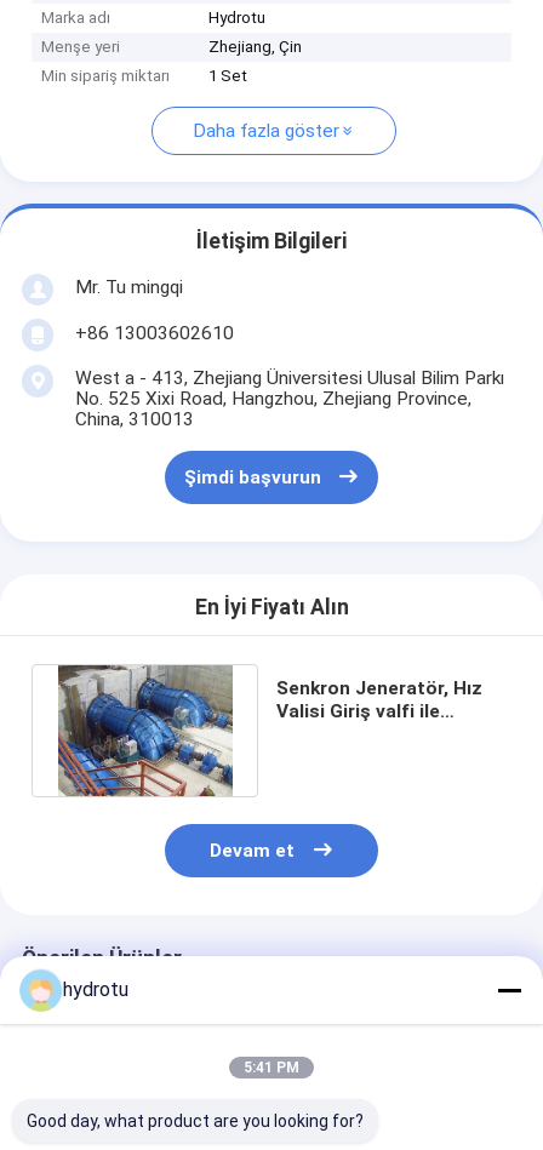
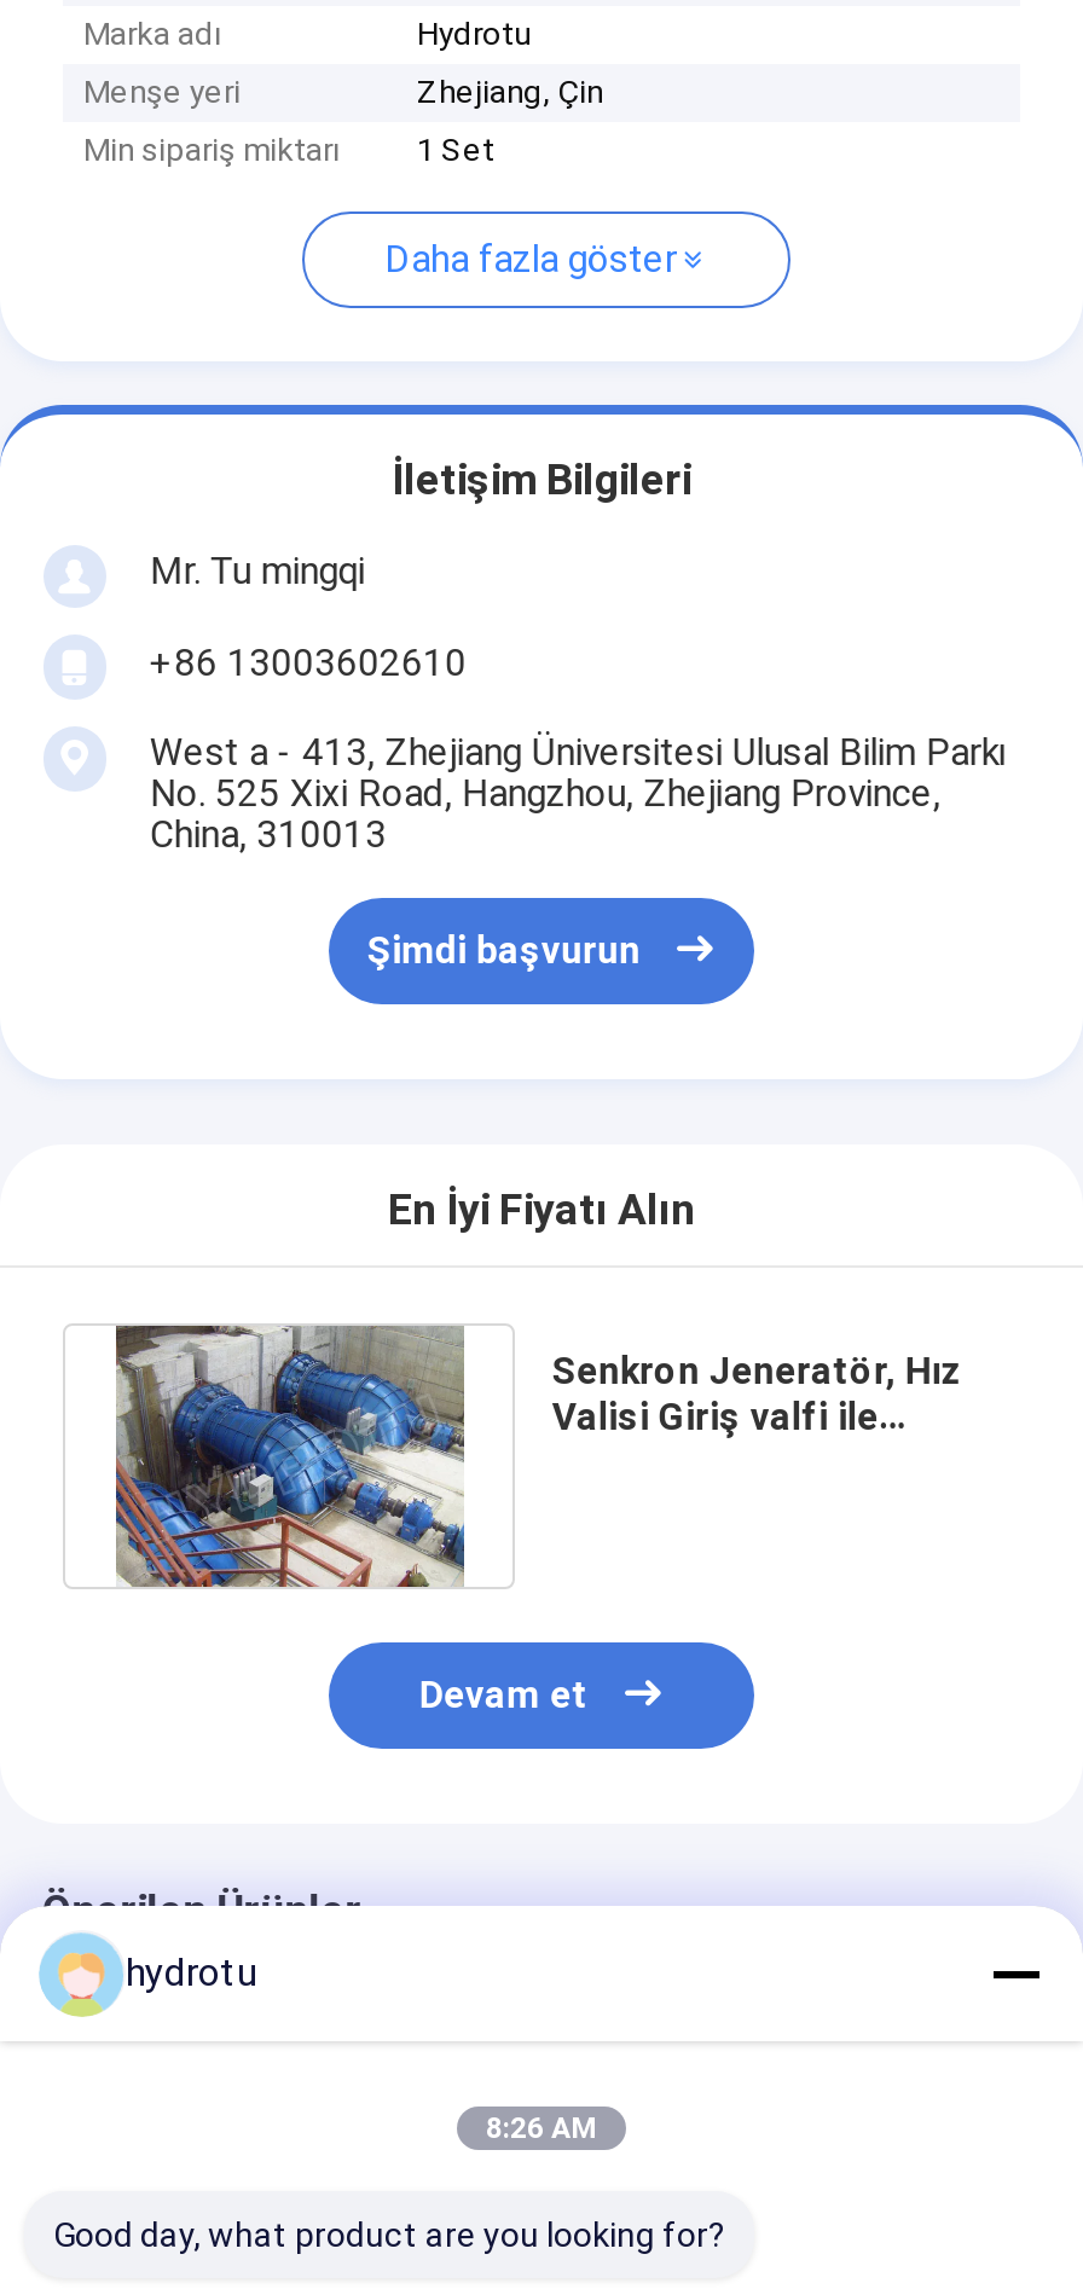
[244,1059,299,1076] 5:41 PM -> [486,2111,597,2145] 8:26 AM

